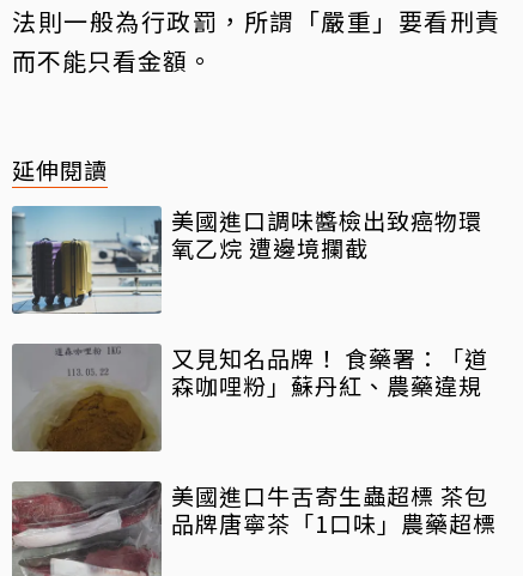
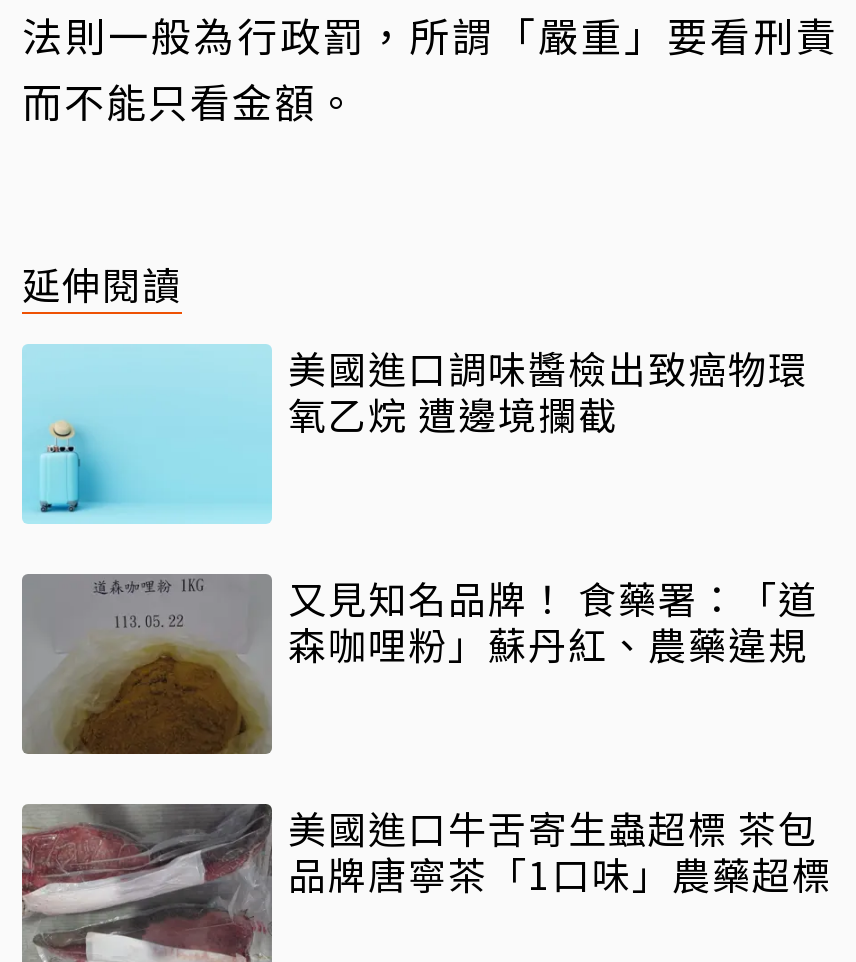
[11,206,163,315] [image] -> [22,346,272,524] [image]

